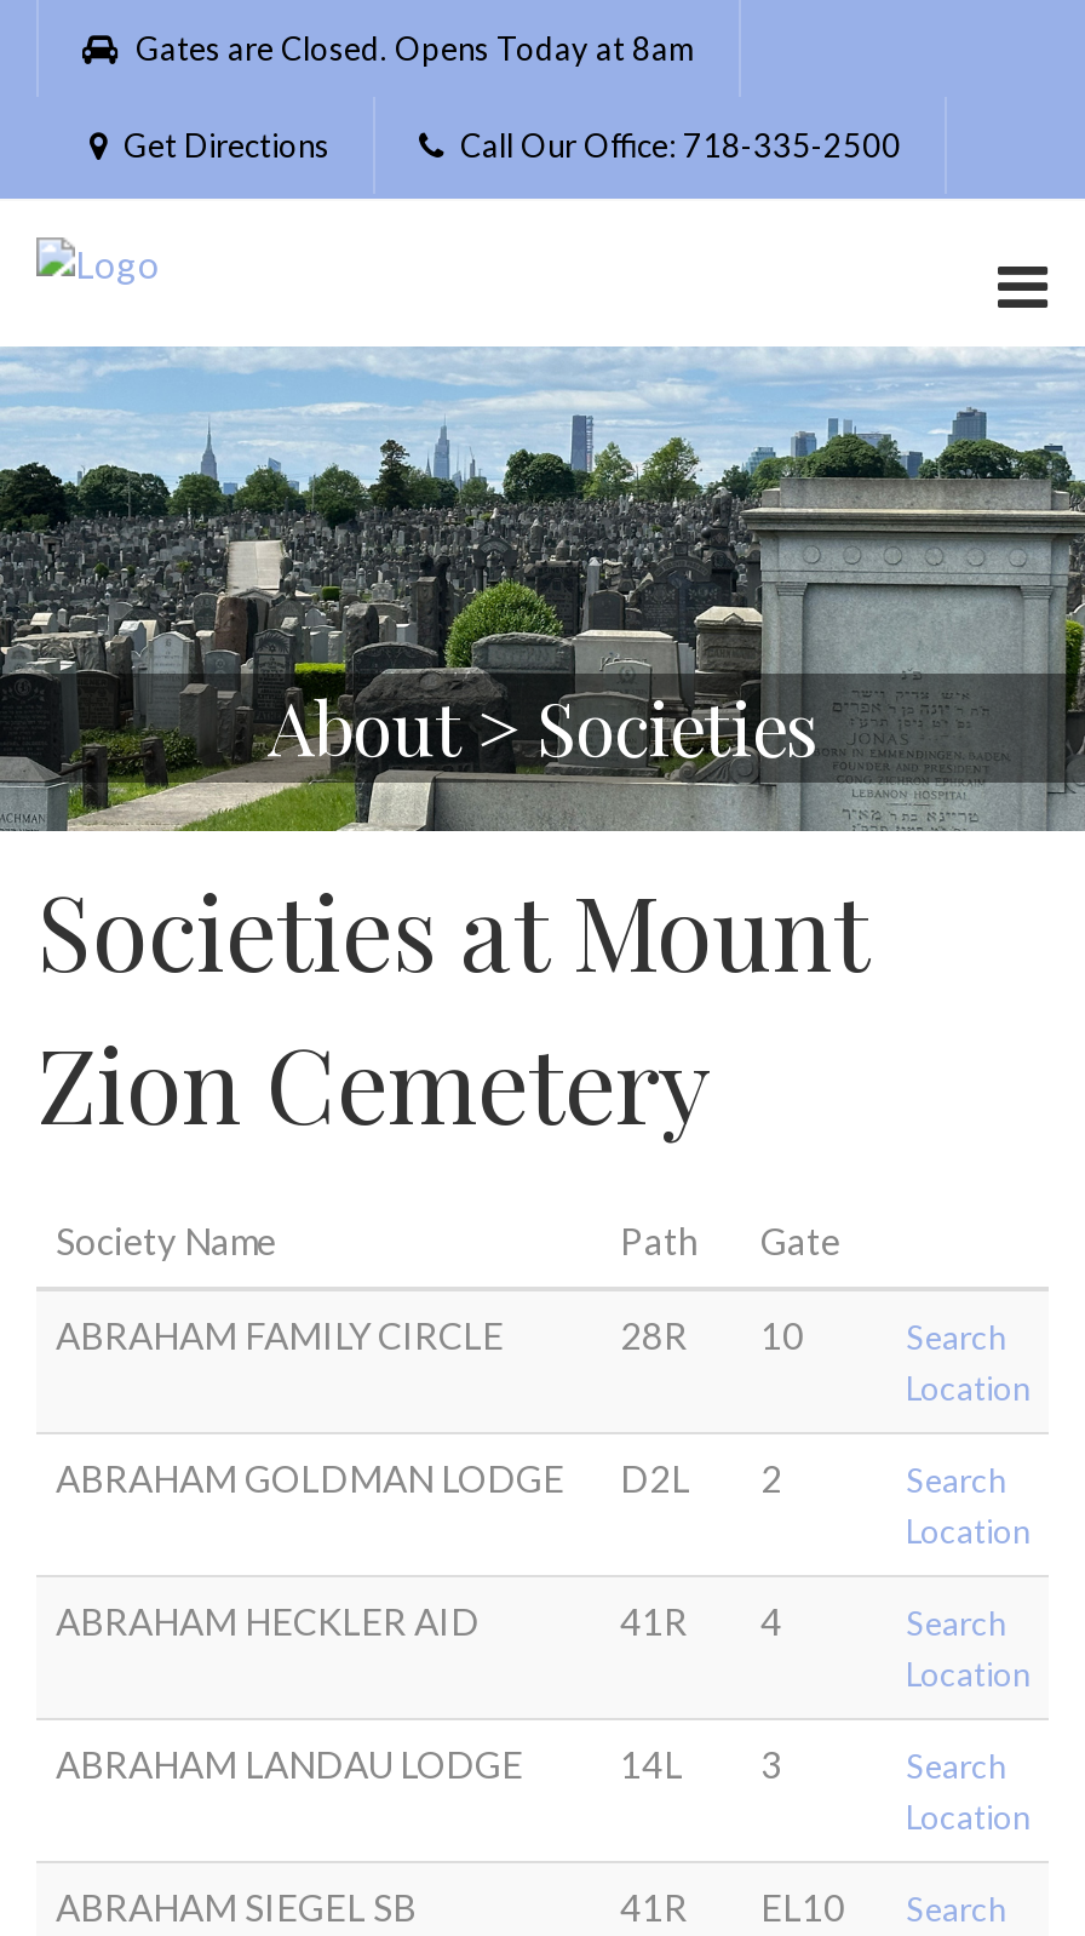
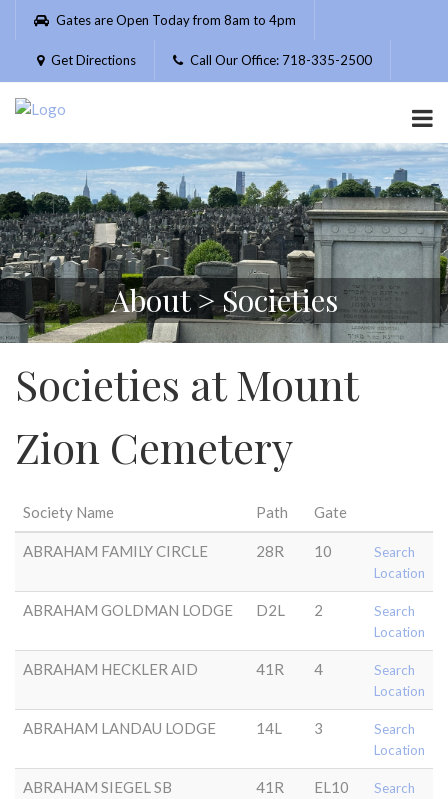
[128,29,695,68] Gates are Closed. Opens Today at 8am -> [53,12,296,28] Gates are Open Today from 8am to 4pm

